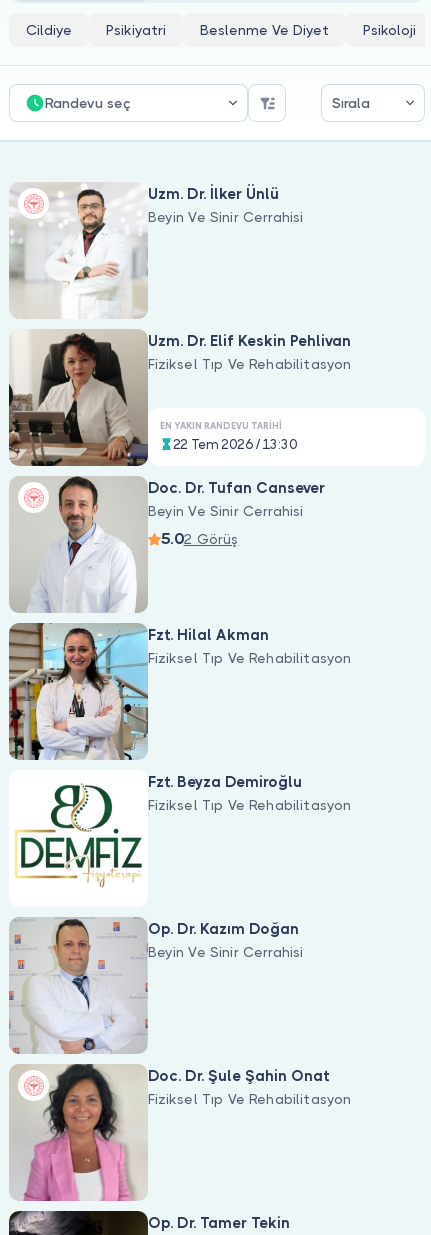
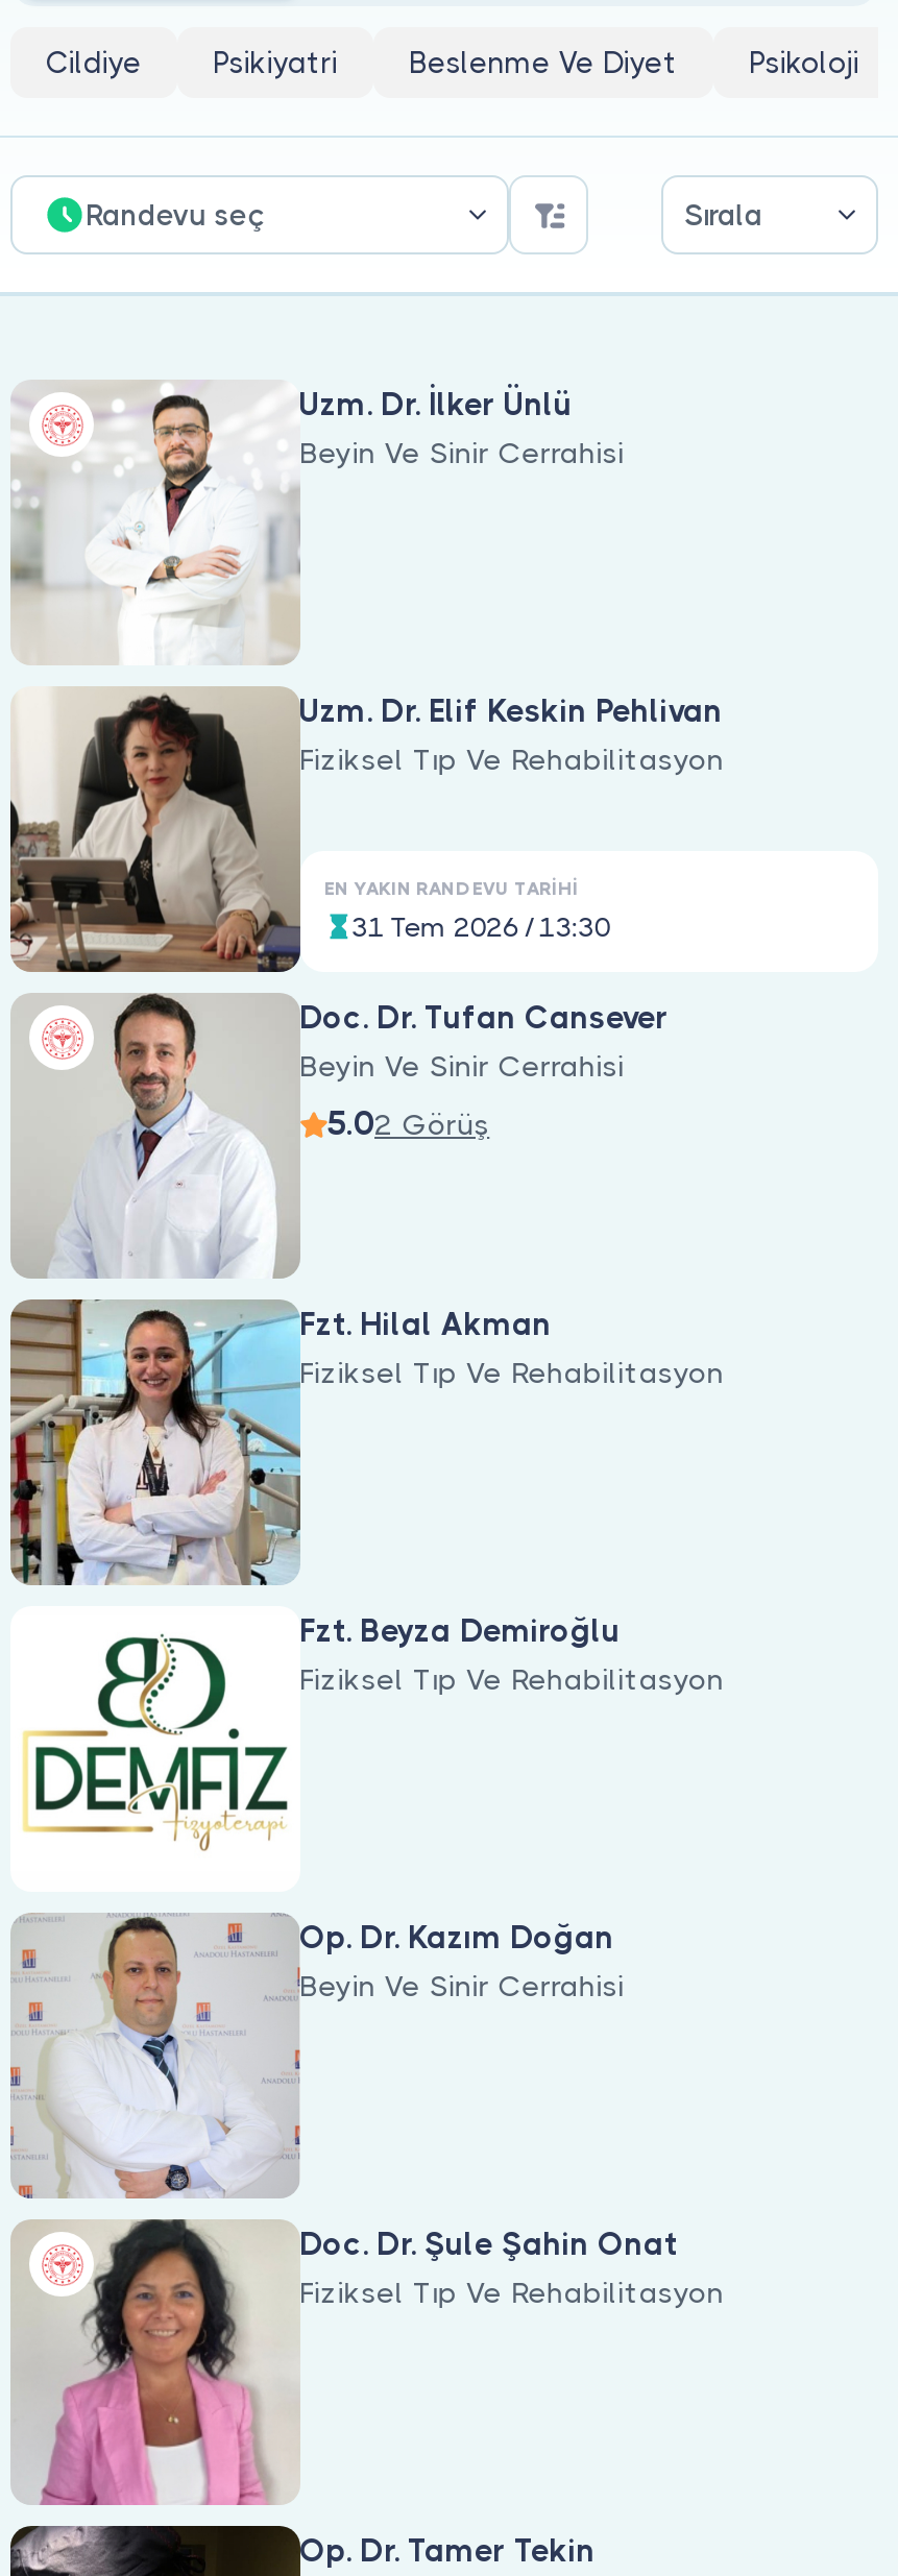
[172,437,297,452] 22 Tem 2026 / 13:30 -> [351,912,611,943] 31 Tem 2026 / 13:30

